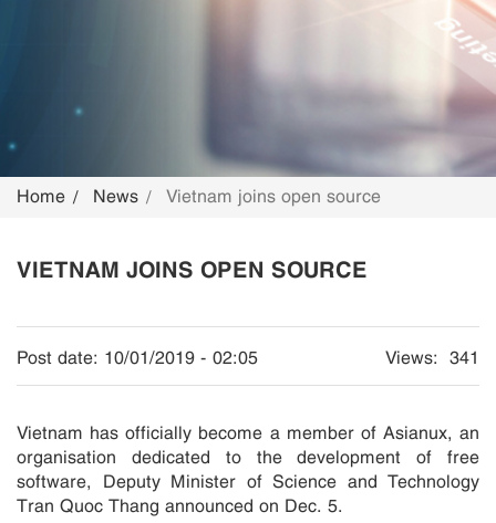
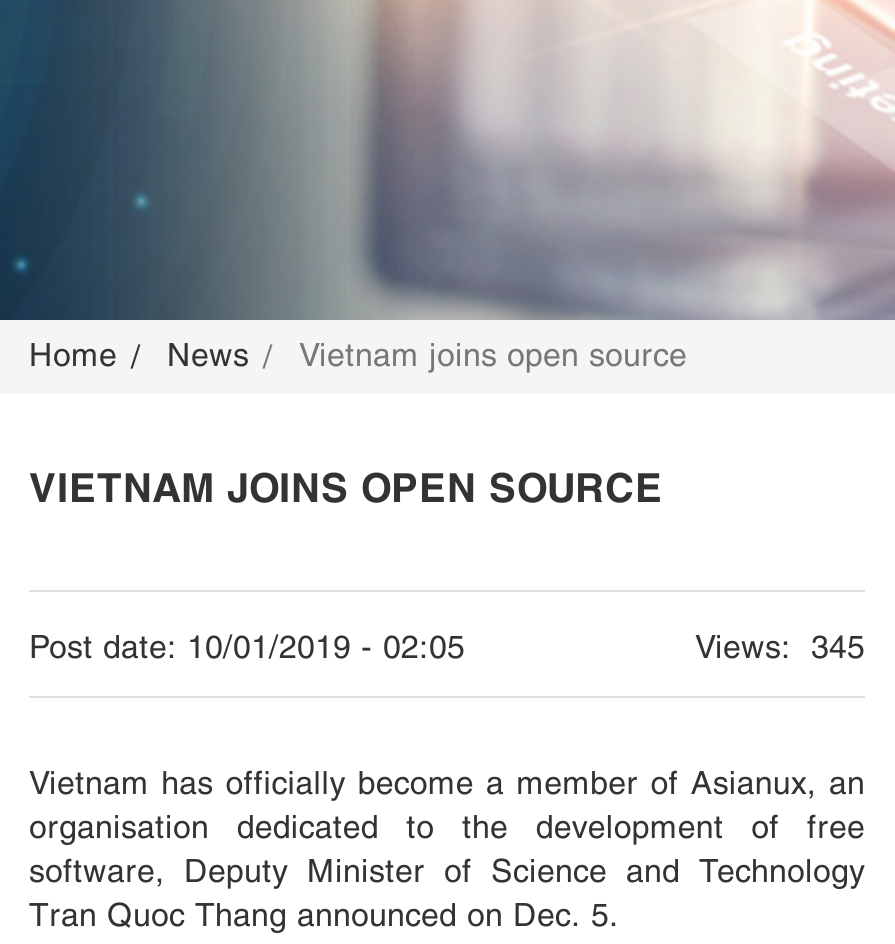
[385,344,479,368] Views: 341 -> [695,622,865,666] Views: 345

